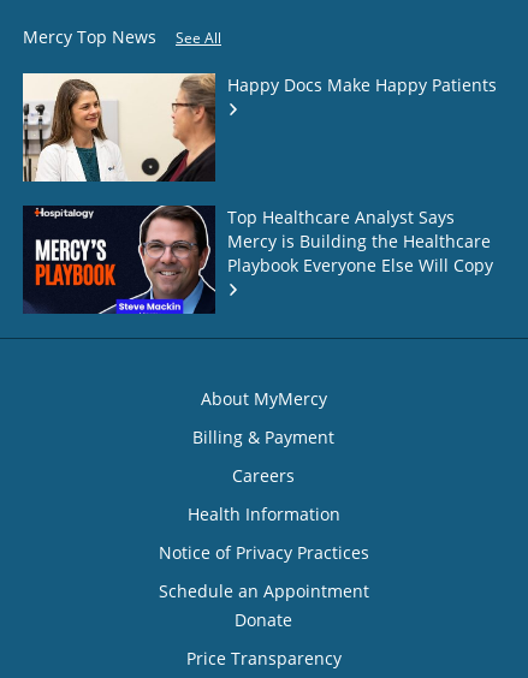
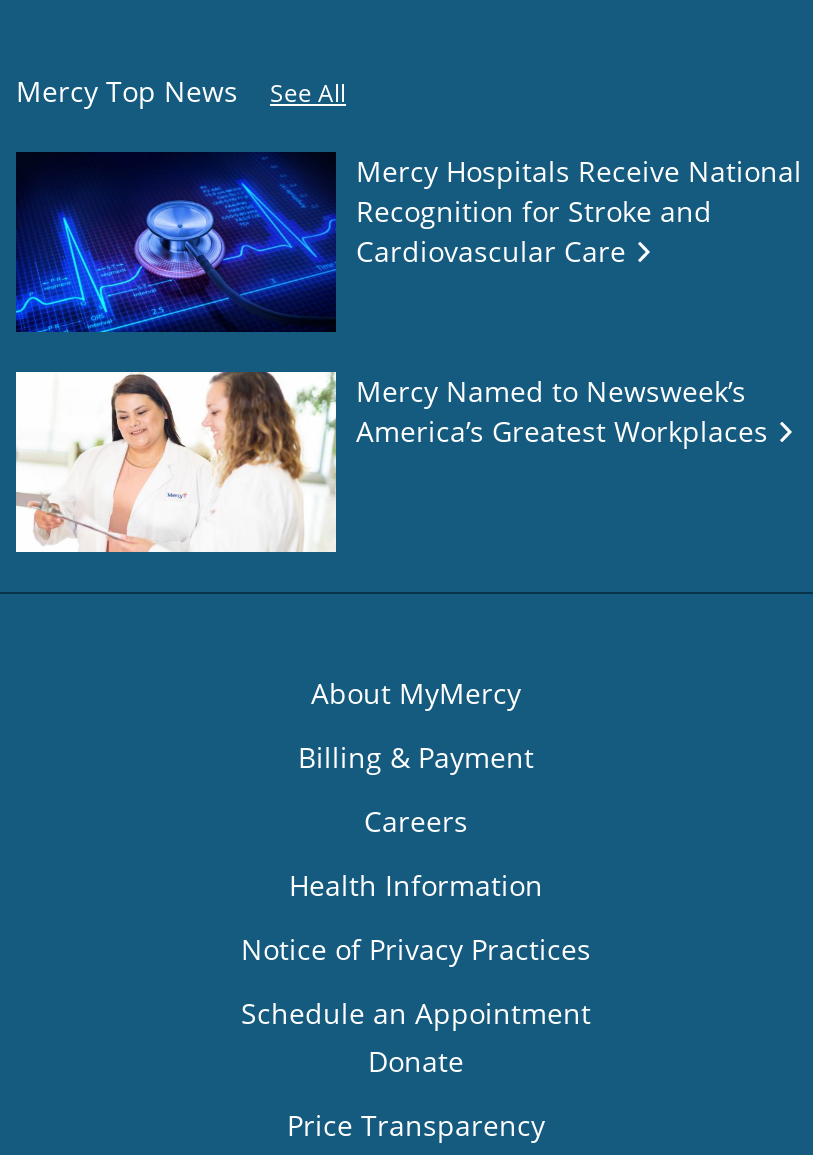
[22,72,497,183] [image] | Happy Docs Make Happy Patients -> [14,151,802,333] [image] | Mercy Hospitals Receive National | Recognition for Stroke and | Cardiovascular Care
[22,204,493,315] [image] | Top Healthcare Analyst Says | Mercy is Building the Healthcare | Playbook Everyone Else Will Copy -> [14,369,776,555] [image] | Mercy Named to Newsweek’s | America’s Greatest Workplaces

